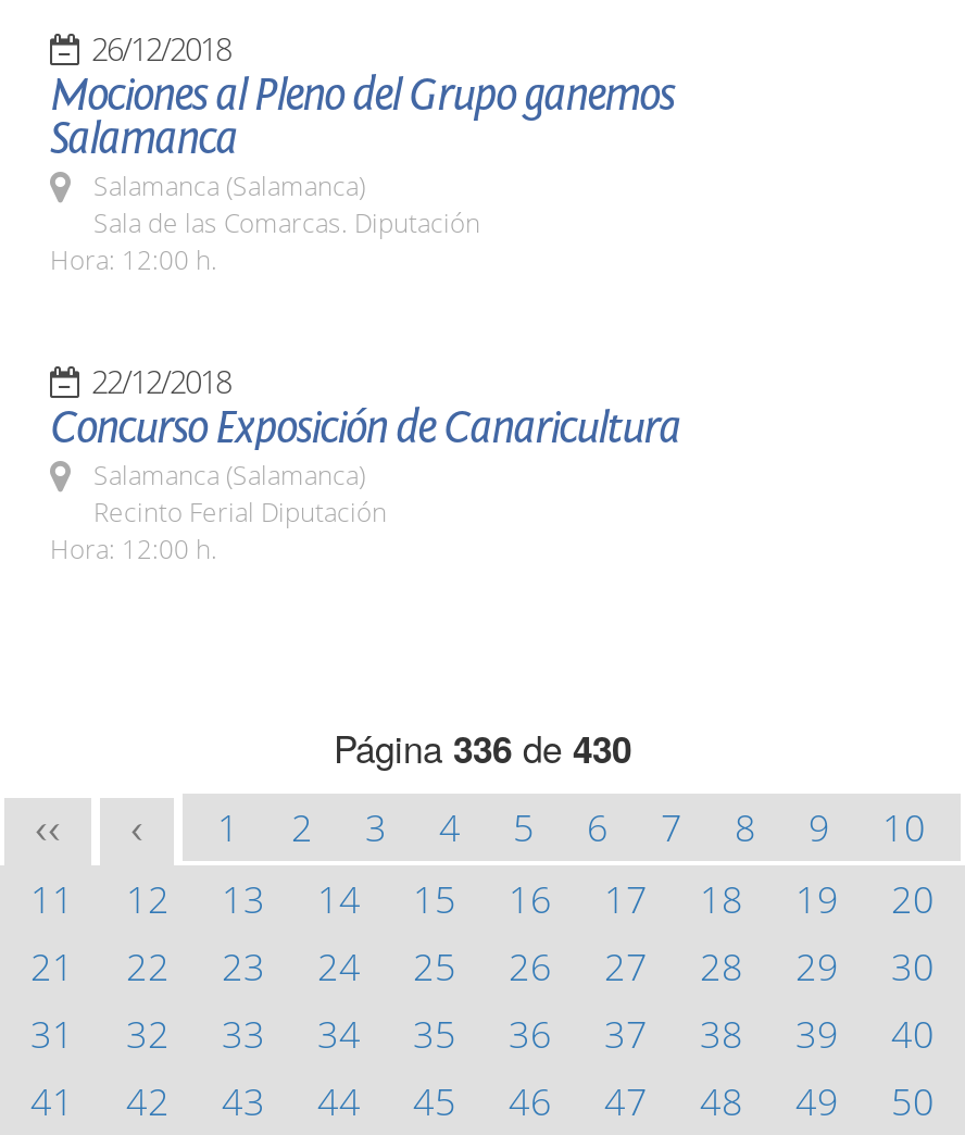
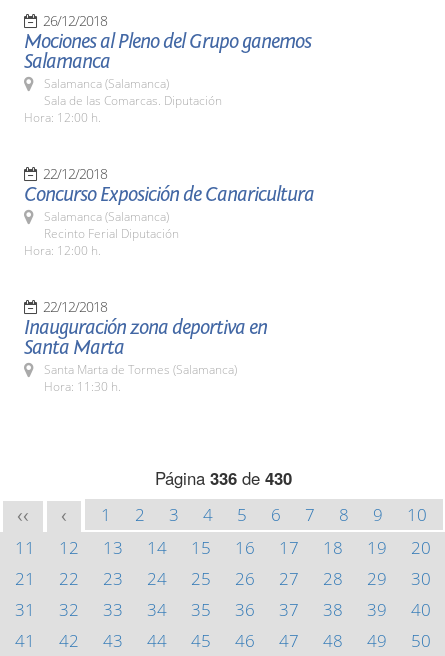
none -> [24,297,267,395] 22/12/2018 | Inauguración zona deportiva en | Santa Marta | Santa Marta de Tormes (Salamanca) | Hora: 11:30 h.

